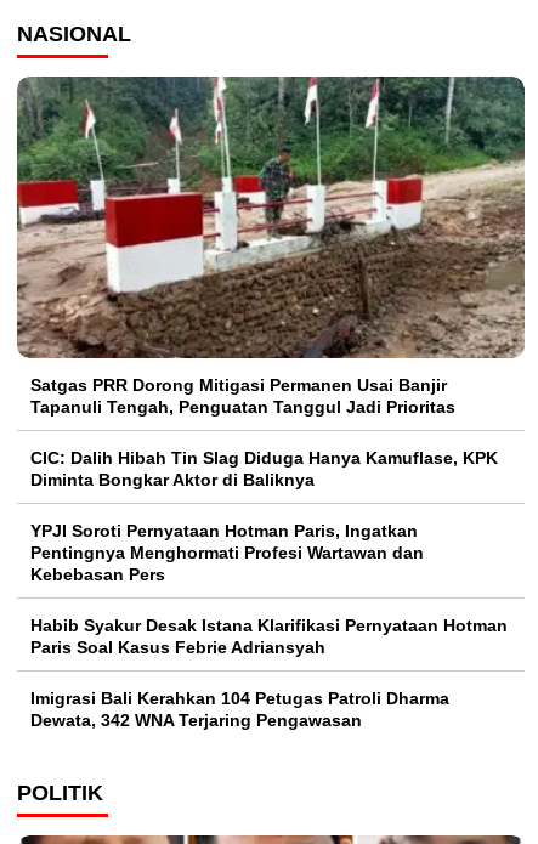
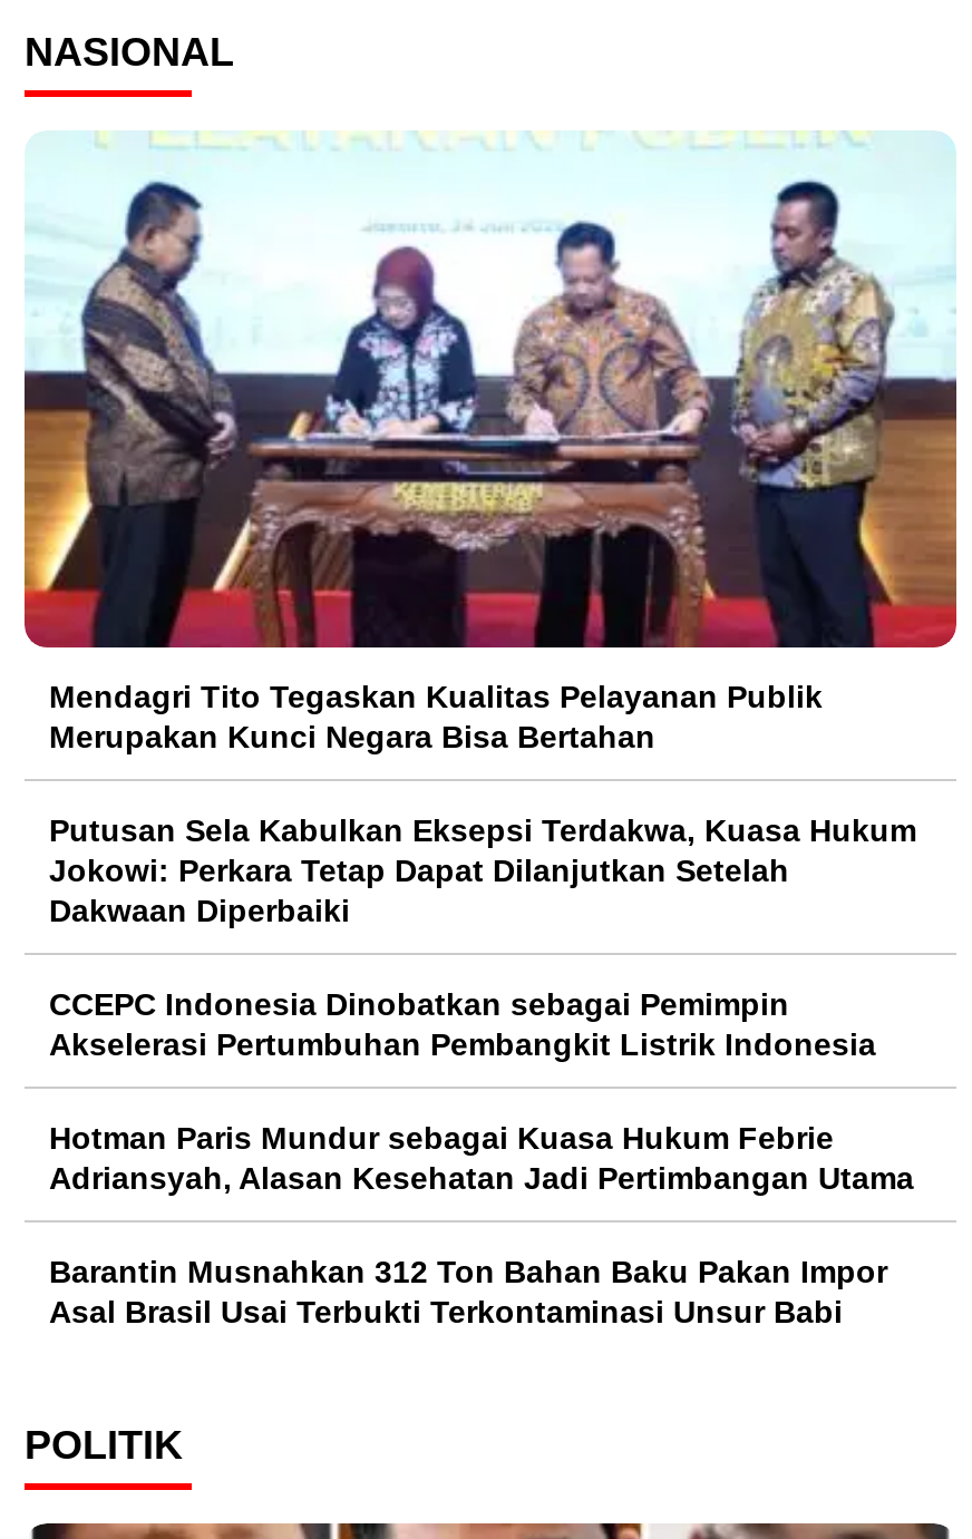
[16,75,526,416] [image] | Satgas PRR Dorong Mitigasi Permanen Usai Banjir | Tapanuli Tengah, Penguatan Tanggul Jadi Prioritas -> [22,130,959,754] [image] | Mendagri Tito Tegaskan Kualitas Pelayanan Publik | Merupakan Kunci Negara Bisa Bertahan
[30,448,498,489] CIC: Dalih Hibah Tin Slag Diduga Hanya Kamuflase, KPK | Diminta Bongkar Aktor di Baliknya -> [49,812,916,928] Putusan Sela Kabulkan Eksepsi Terdakwa, Kuasa Hukum | Jokowi: Perkara Tetap Dapat Dilanjutkan Setelah | Dakwaan Diperbaiki
[30,521,424,584] YPJI Soroti Pernyataan Hotman Paris, Ingatkan | Pentingnya Menghormati Profesi Wartawan dan | Kebebasan Pers -> [49,986,876,1062] CCEPC Indonesia Dinobatkan sebagai Pemimpin | Akselerasi Pertumbuhan Pembangkit Listrik Indonesia
[30,615,508,657] Habib Syakur Desak Istana Klarifikasi Pernyataan Hotman | Paris Soal Kasus Febrie Adriansyah -> [49,1120,914,1195] Hotman Paris Mundur sebagai Kuasa Hukum Febrie | Adriansyah, Alasan Kesehatan Jadi Pertimbangan Utama
[30,688,449,730] Imigrasi Bali Kerahkan 104 Petugas Patroli Dharma | Dewata, 342 WNA Terjaring Pengawasan -> [49,1253,887,1329] Barantin Musnahkan 312 Ton Bahan Baku Pakan Impor | Asal Brasil Usai Terbukti Terkontaminasi Unsur Babi

